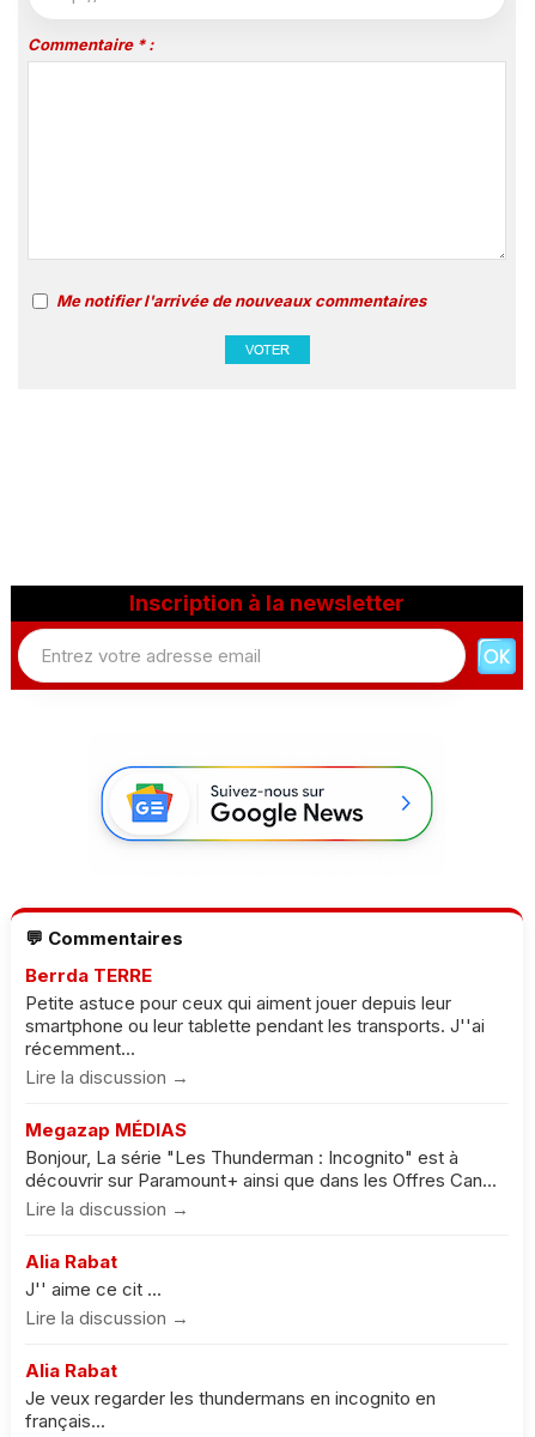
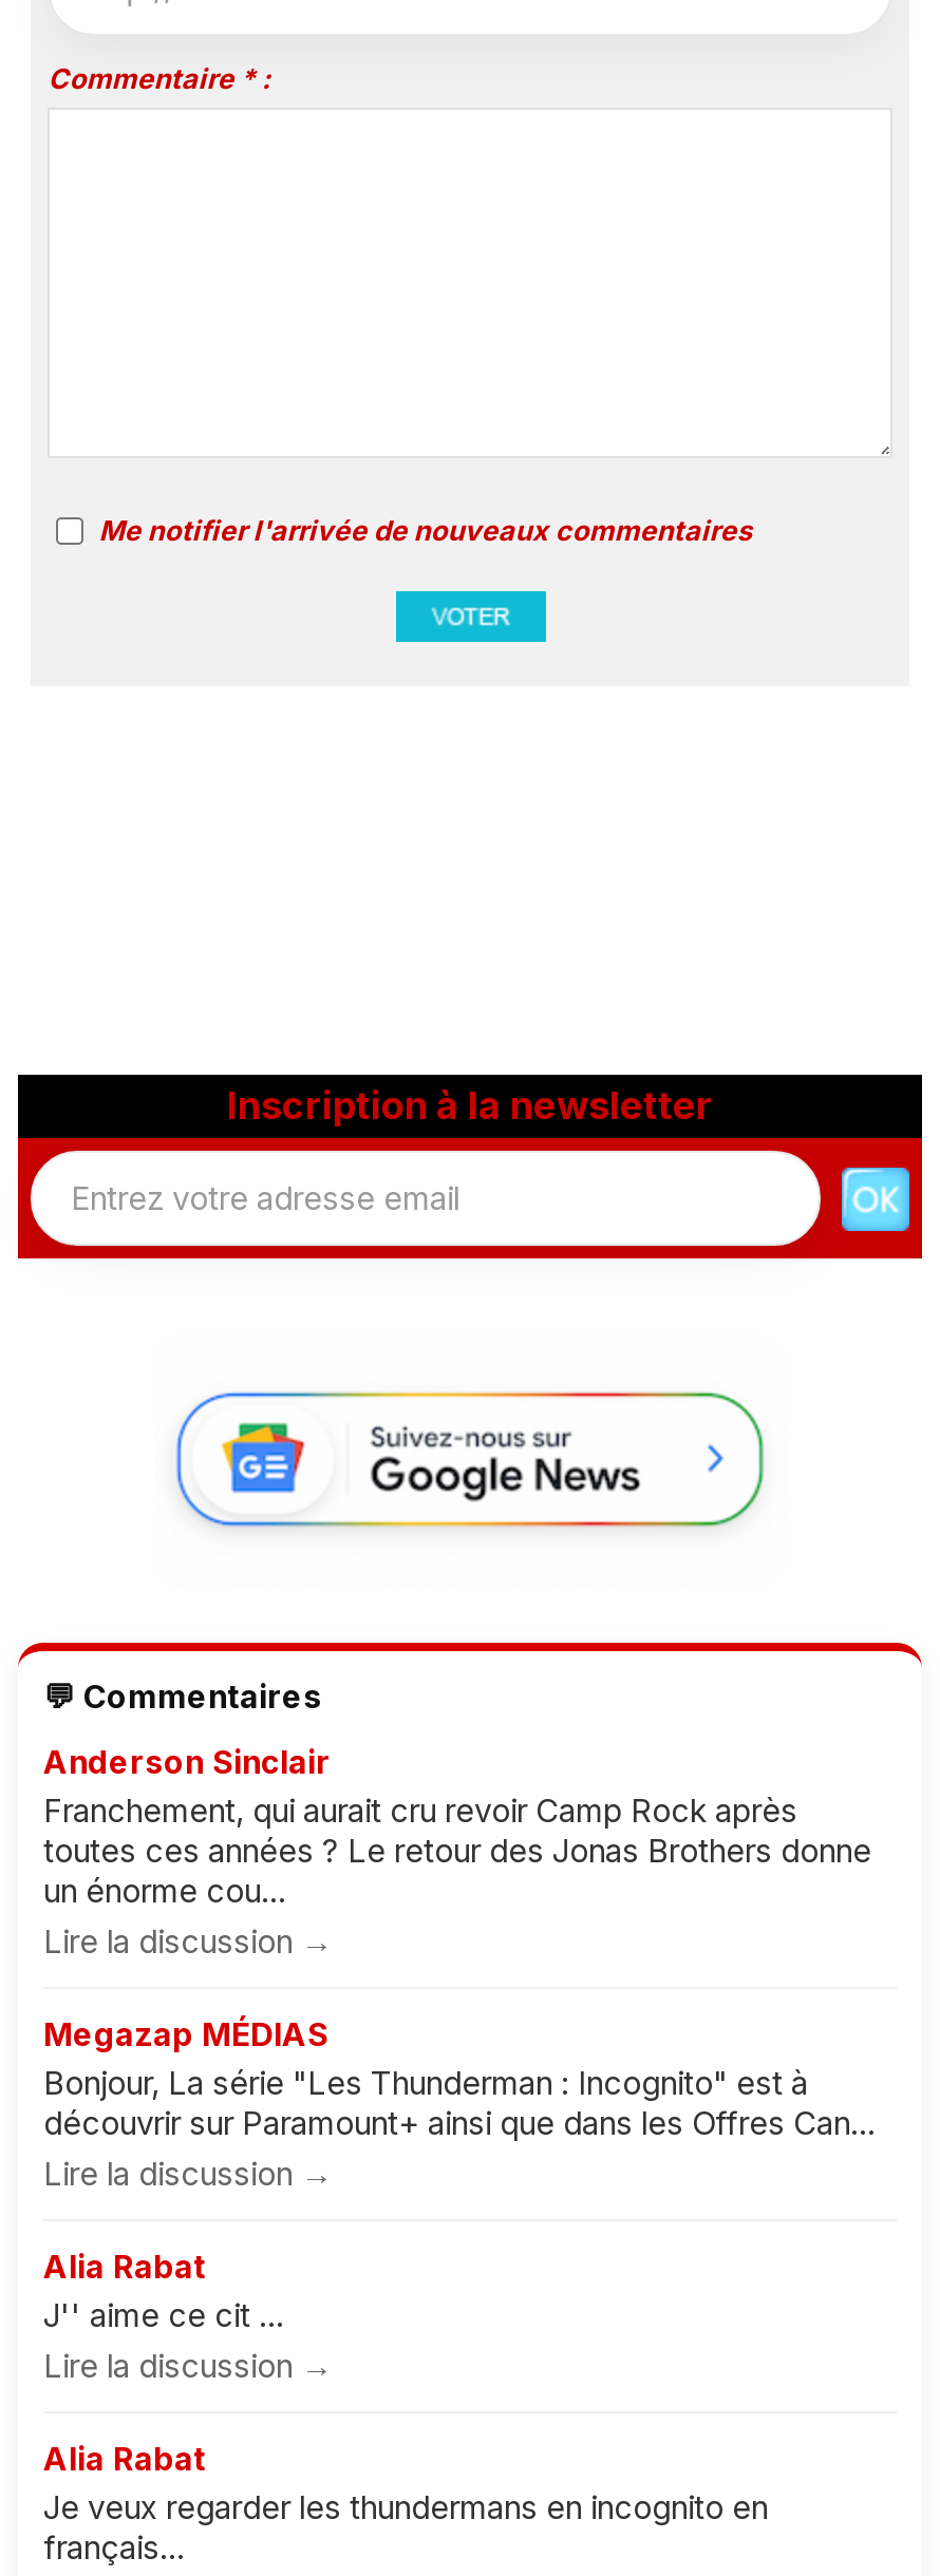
[25,964,485,1060] Berrda TERRE | Petite astuce pour ceux qui aiment jouer depuis leur | smartphone ou leur tablette pendant les transports. J''ai | récemment... -> [43,1742,871,1911] Anderson Sinclair | Franchement, qui aurait cru revoir Camp Rock après | toutes ces années ? Le retour des Jonas Brothers donne | un énorme cou...

